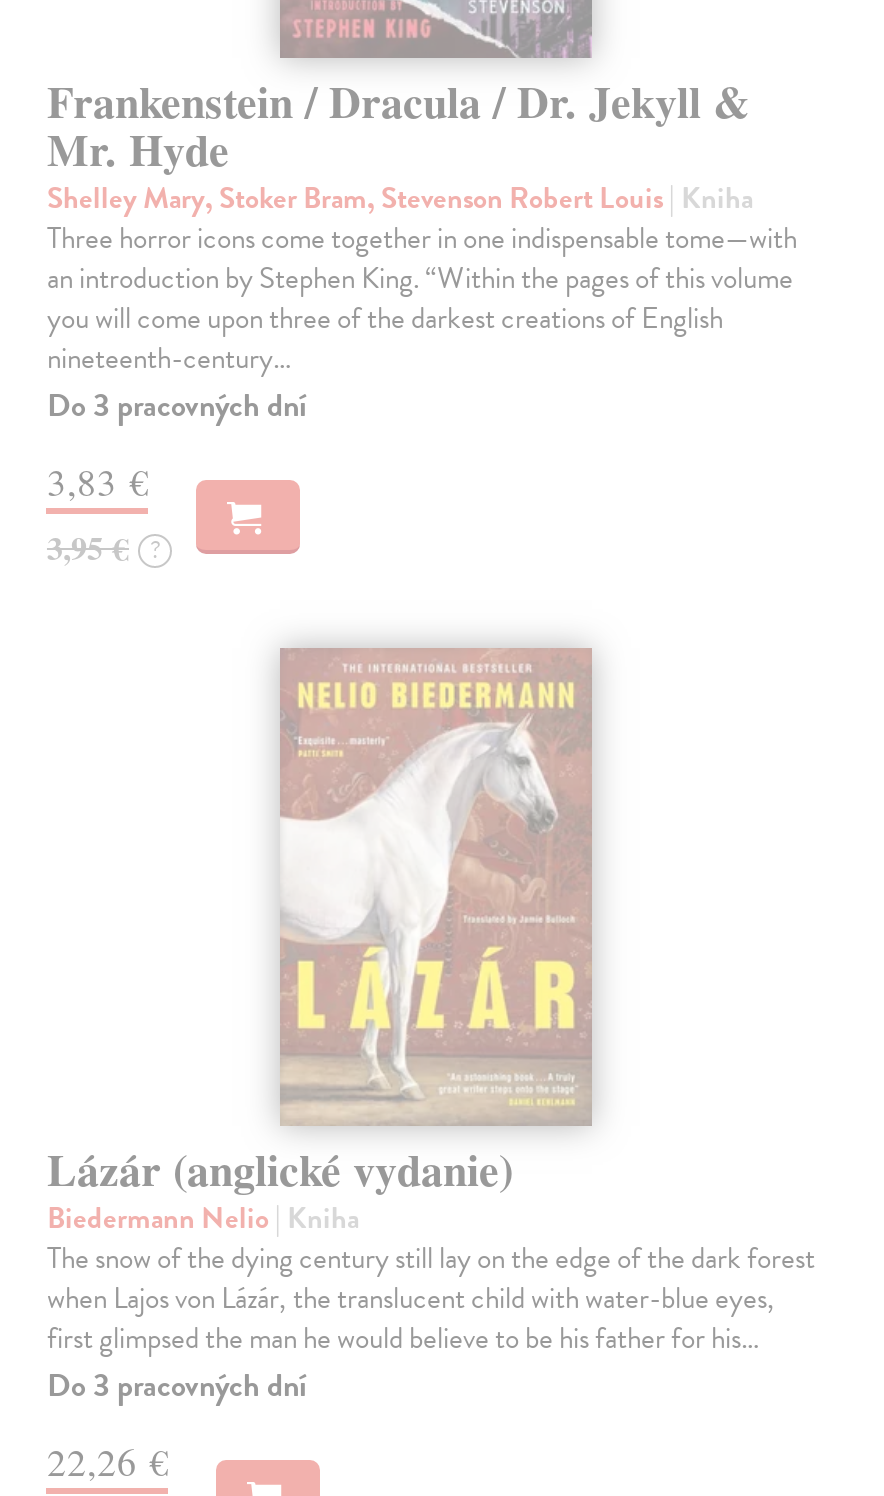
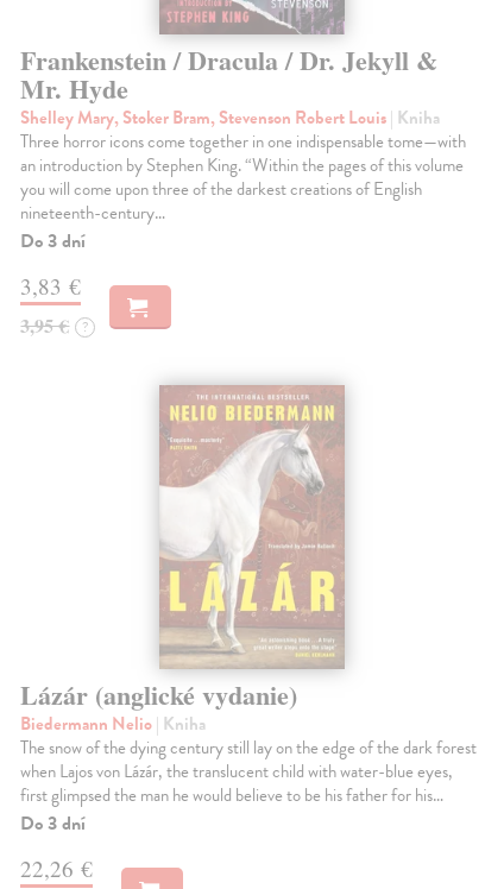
[47,382,307,430] Do 3 pracovných dní -> [21,227,86,256] Do 3 dní
[47,1363,307,1411] Do 3 pracovných dní -> [21,810,86,838] Do 3 dní

